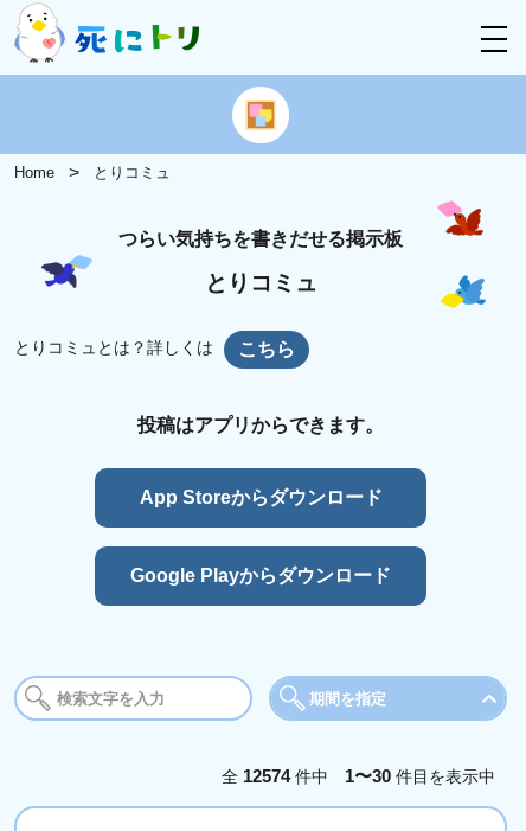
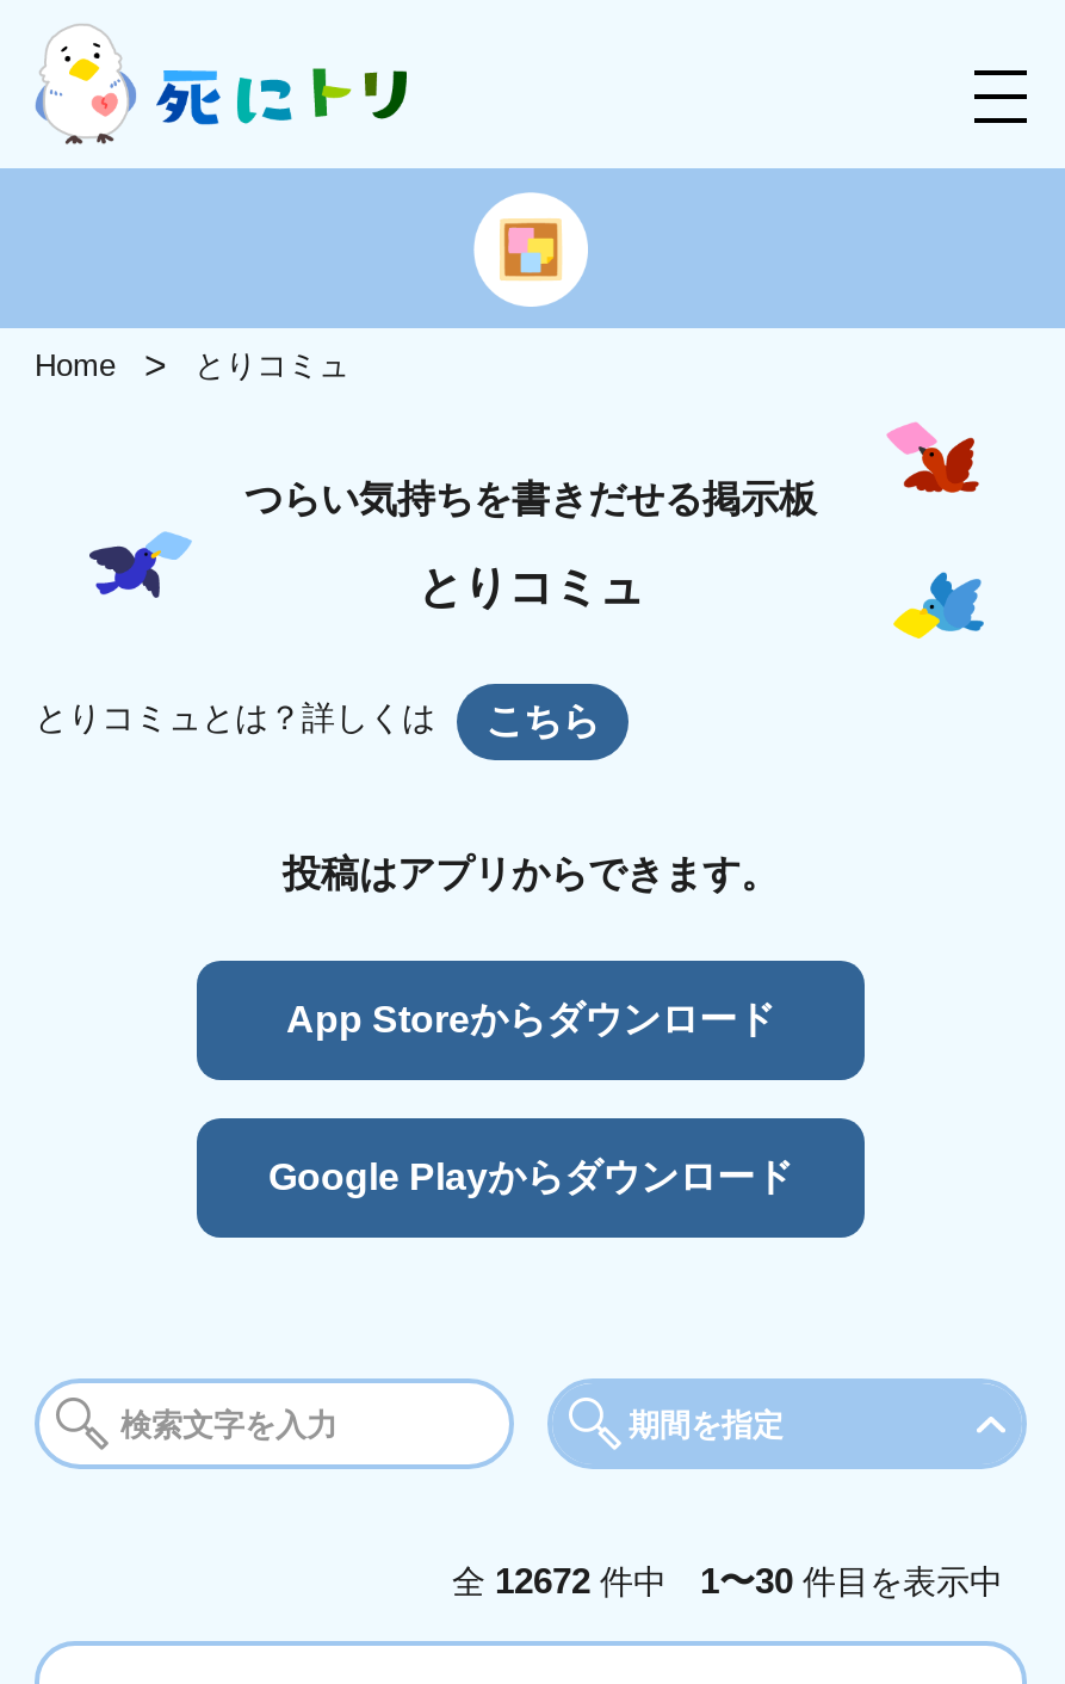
[222,766,495,786] 全12574件中 1〜30件目を表示中 -> [452,1561,1003,1601] 全12672件中 1〜30件目を表示中

